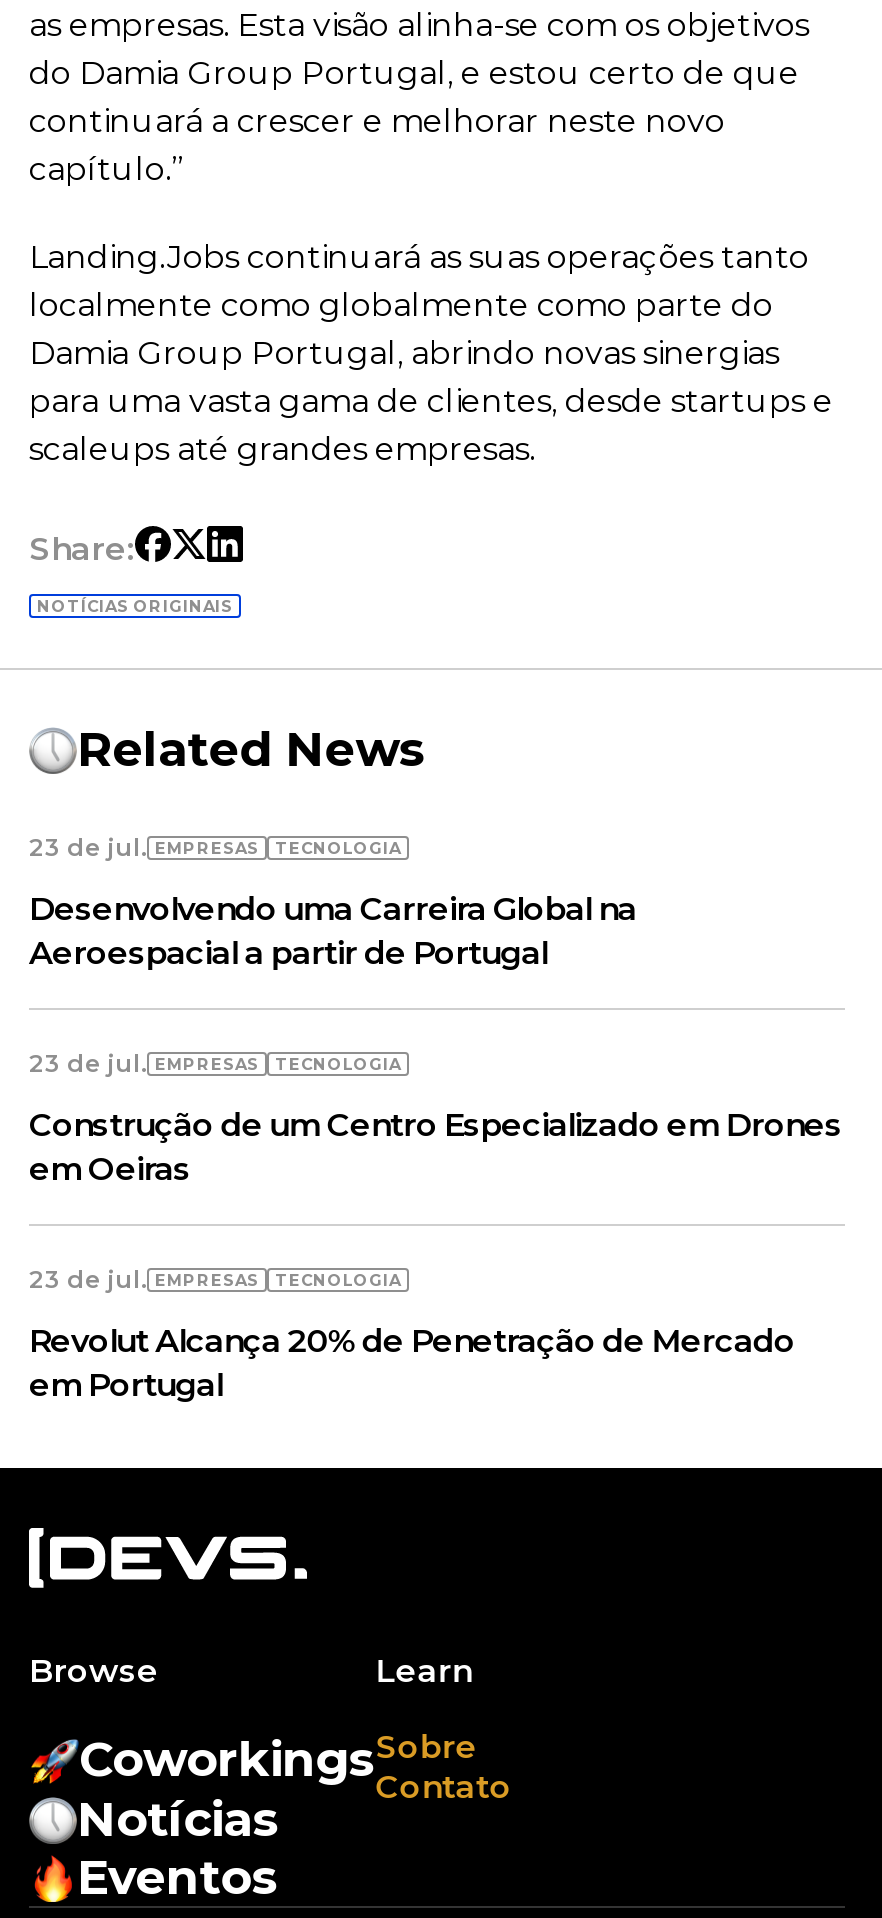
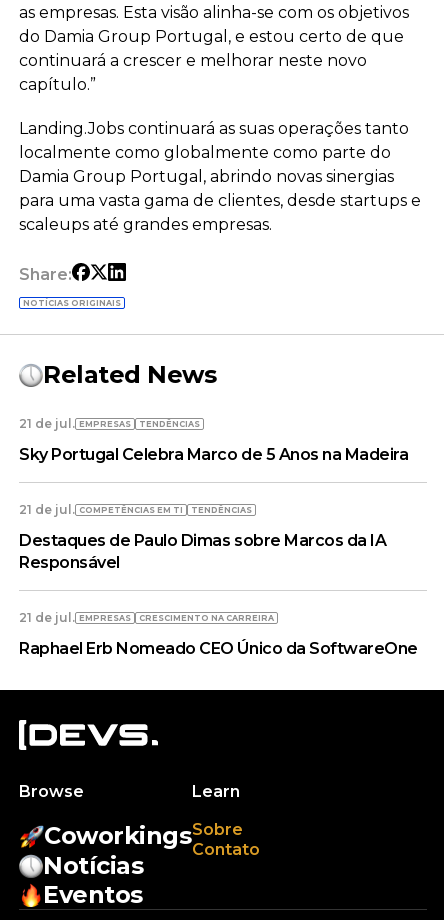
[29,832,401,862] 23 de jul. EMPRESAS | TECNOLOGIA -> [19,416,200,431] 21 de jul. EMPRESAS | TENDÊNCIAS
[29,890,636,972] Desenvolvendo uma Carreira Global na | Aeroespacial a partir de Portugal -> [19,445,408,464] Sky Portugal Celebra Marco de 5 Anos na Madeira
[29,1048,401,1078] 23 de jul. EMPRESAS | TECNOLOGIA -> [19,502,252,517] 21 de jul. COMPETÊNCIAS EM TI | TENDÊNCIAS
[29,1106,842,1188] Construção de um Centro Especializado em Drones | em Oeiras -> [19,531,386,572] Destaques de Paulo Dimas sobre Marcos da IA | Responsável
[29,1264,401,1294] 23 de jul. EMPRESAS | TECNOLOGIA -> [19,610,274,625] 21 de jul. EMPRESAS | CRESCIMENTO NA CARREIRA
[29,1322,795,1404] Revolut Alcança 20% de Penetração de Mercado | em Portugal -> [19,639,418,658] Raphael Erb Nomeado CEO Único da SoftwareOne

